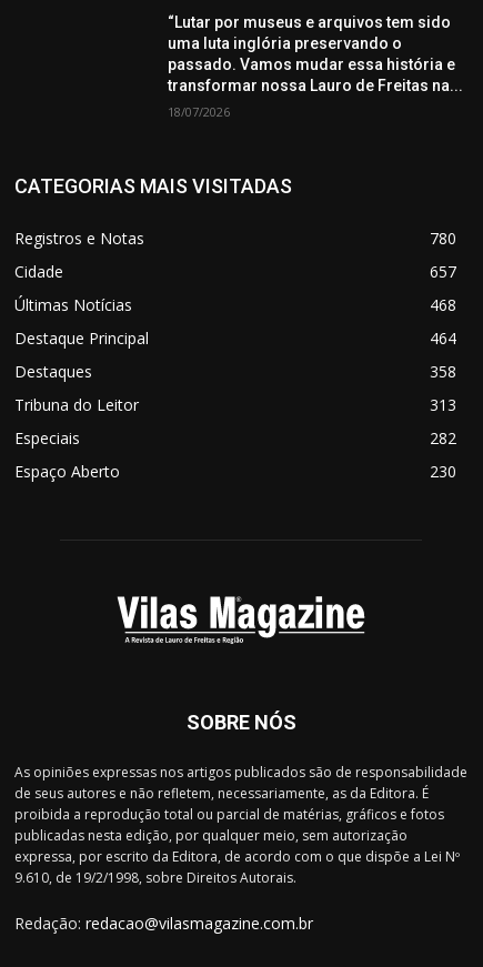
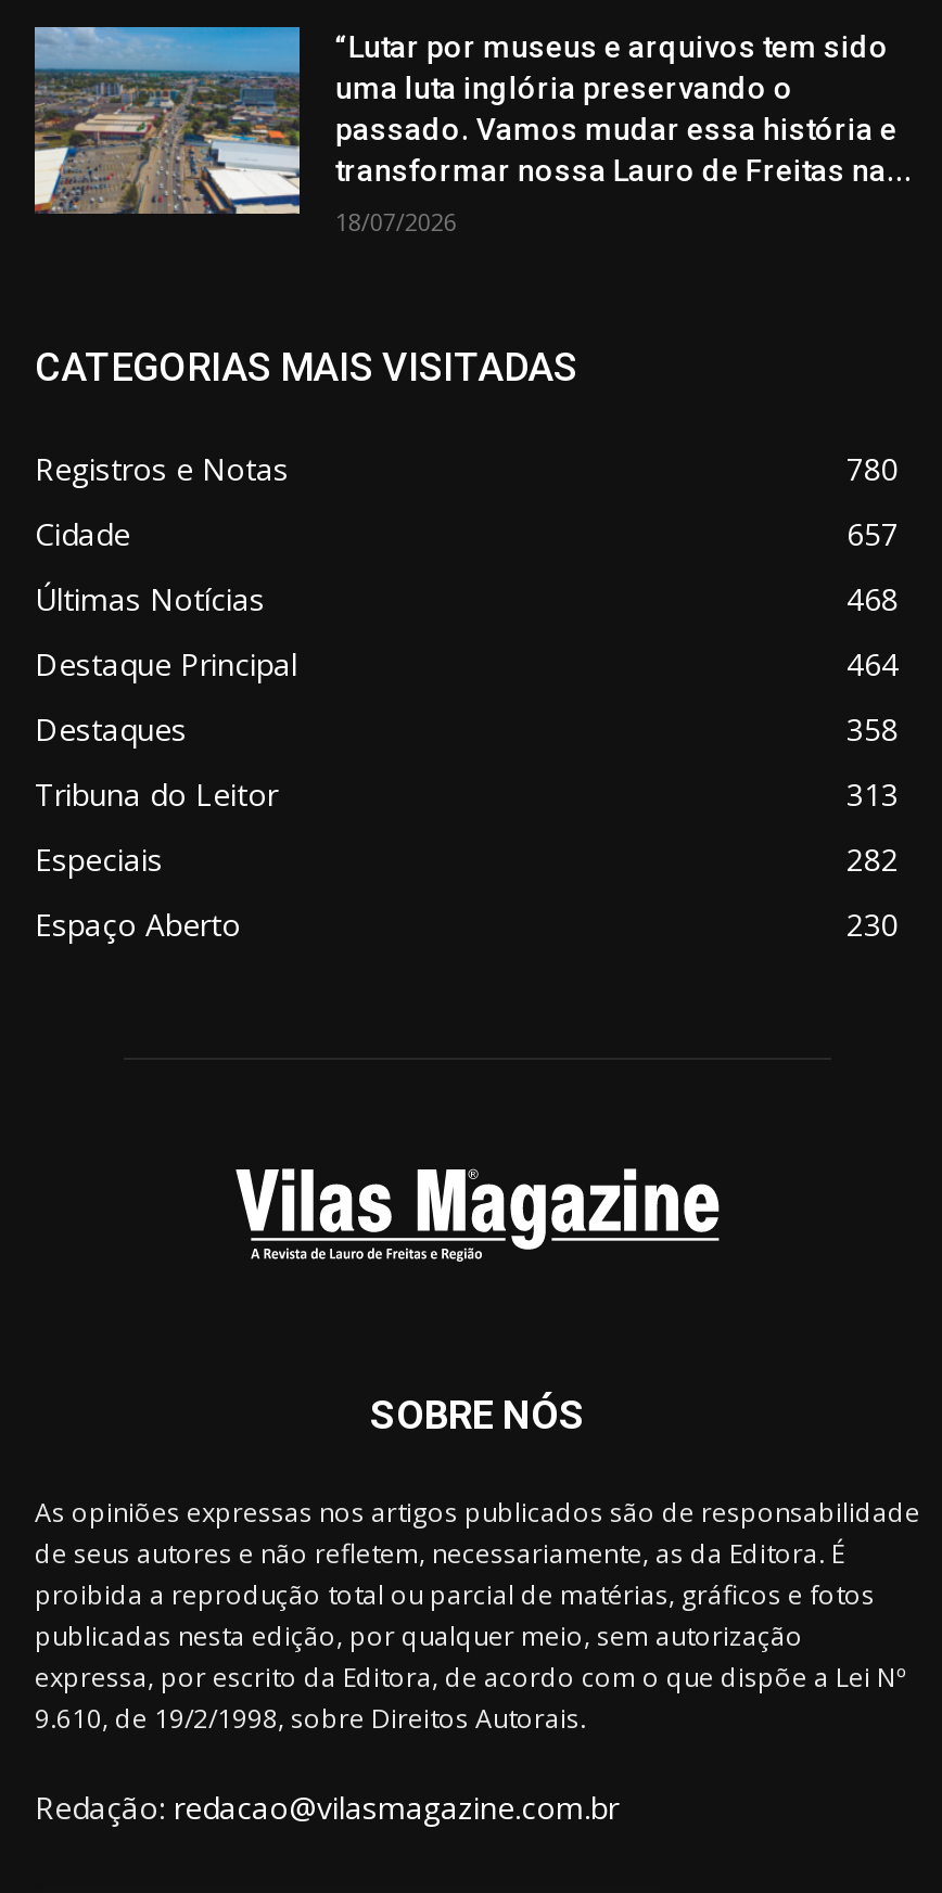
none -> [33,25,302,216] [image]

